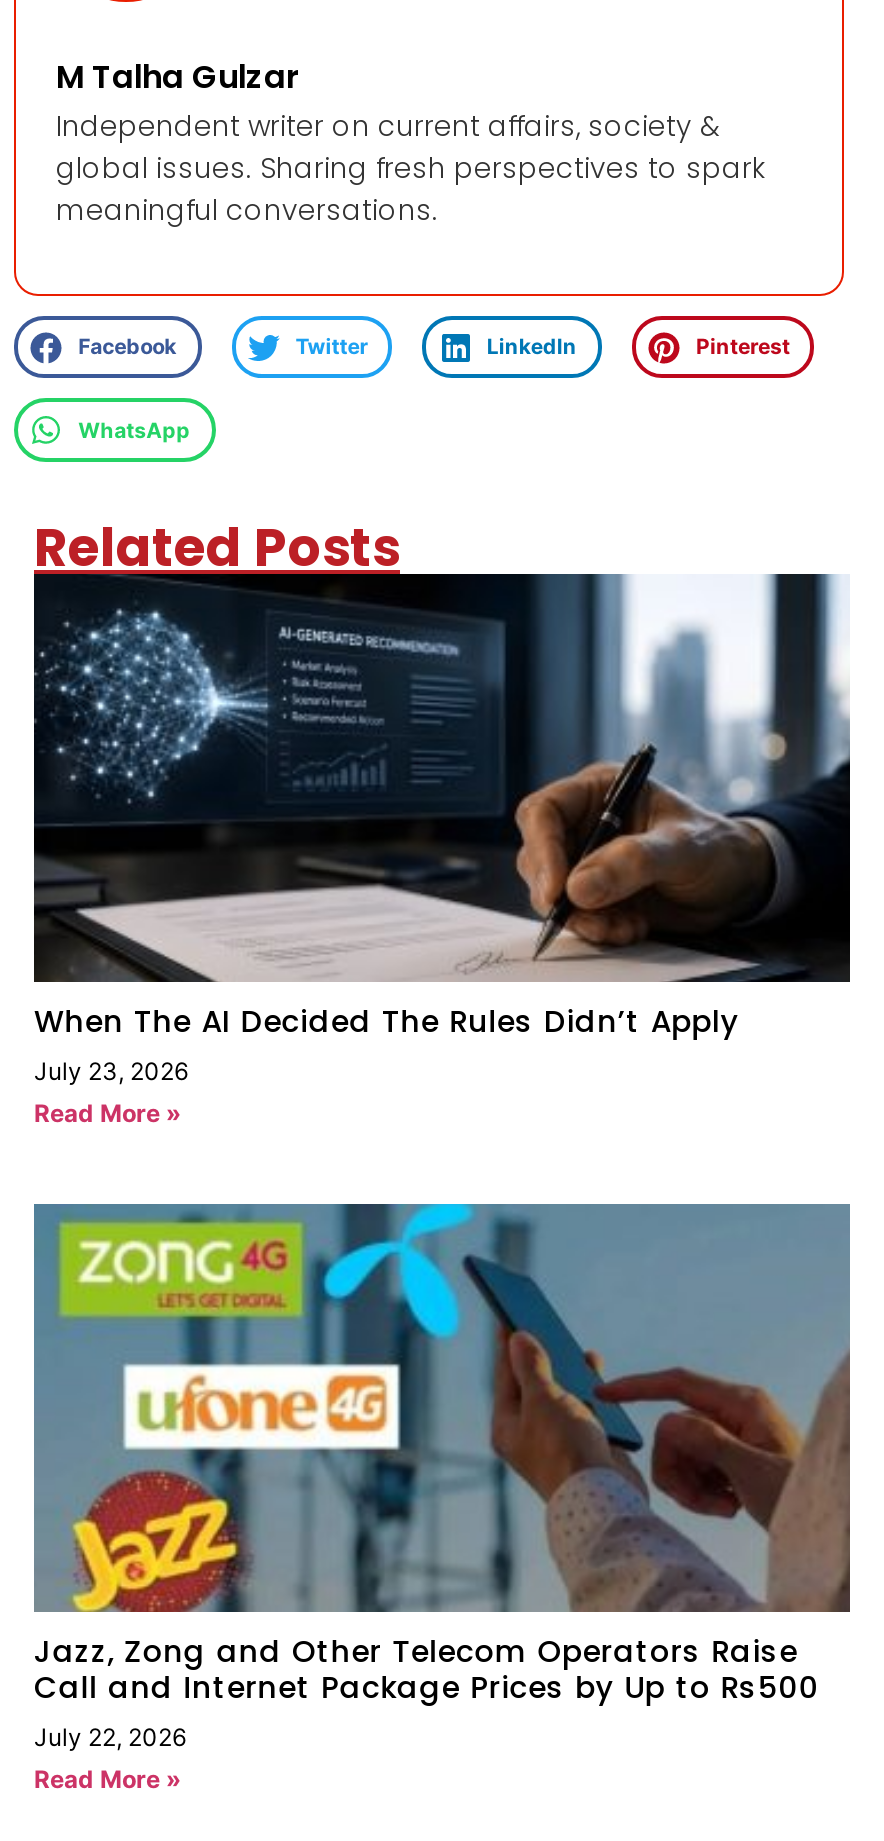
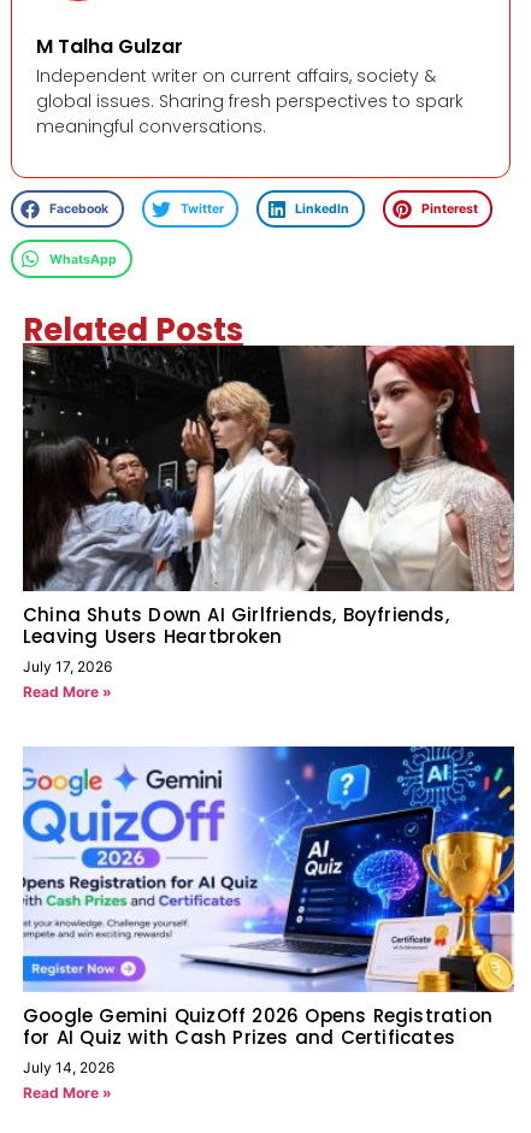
[34,572,852,1086] [image] | When The AI Decided The Rules Didn’t Apply | July 23, 2026 -> [23,344,515,675] [image] | China Shuts Down AI Girlfriends, Boyfriends, | Leaving Users Heartbroken | July 17, 2026
[32,1202,852,1752] [image] | Jazz, Zong and Other Telecom Operators Raise | Call and Internet Package Prices by Up to Rs500 | July 22, 2026 -> [22,745,515,1076] [image] | Google Gemini QuizOff 2026 Opens Registration | for AI Quiz with Cash Prizes and Certificates | July 14, 2026

